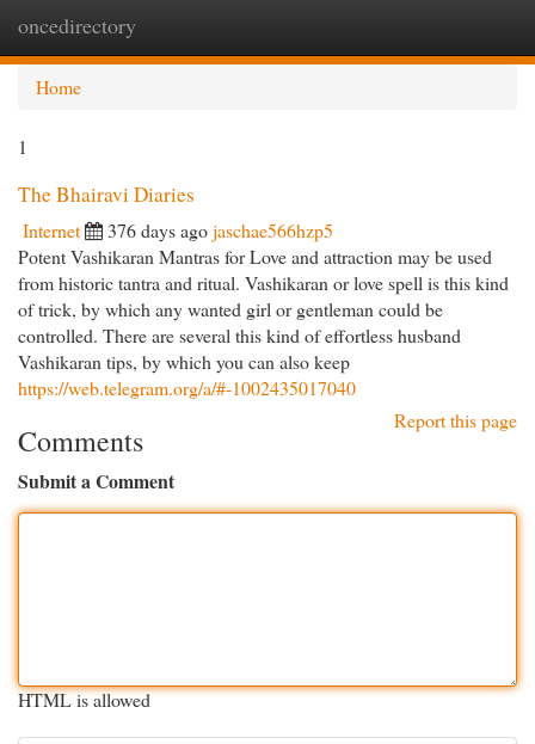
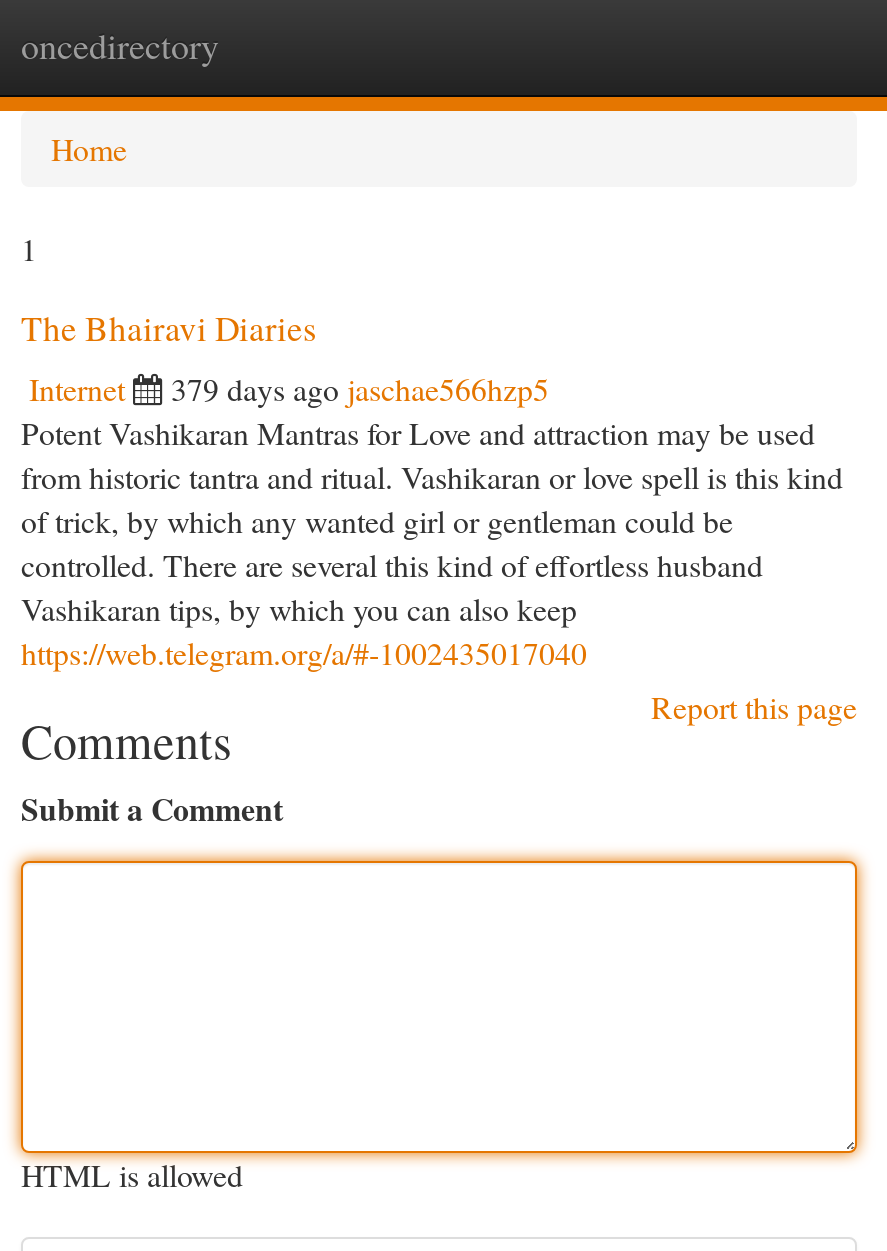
[107,217,333,242] 376 days ago jaschae566hzp5 -> [171,367,549,409] 379 days ago jaschae566hzp5

